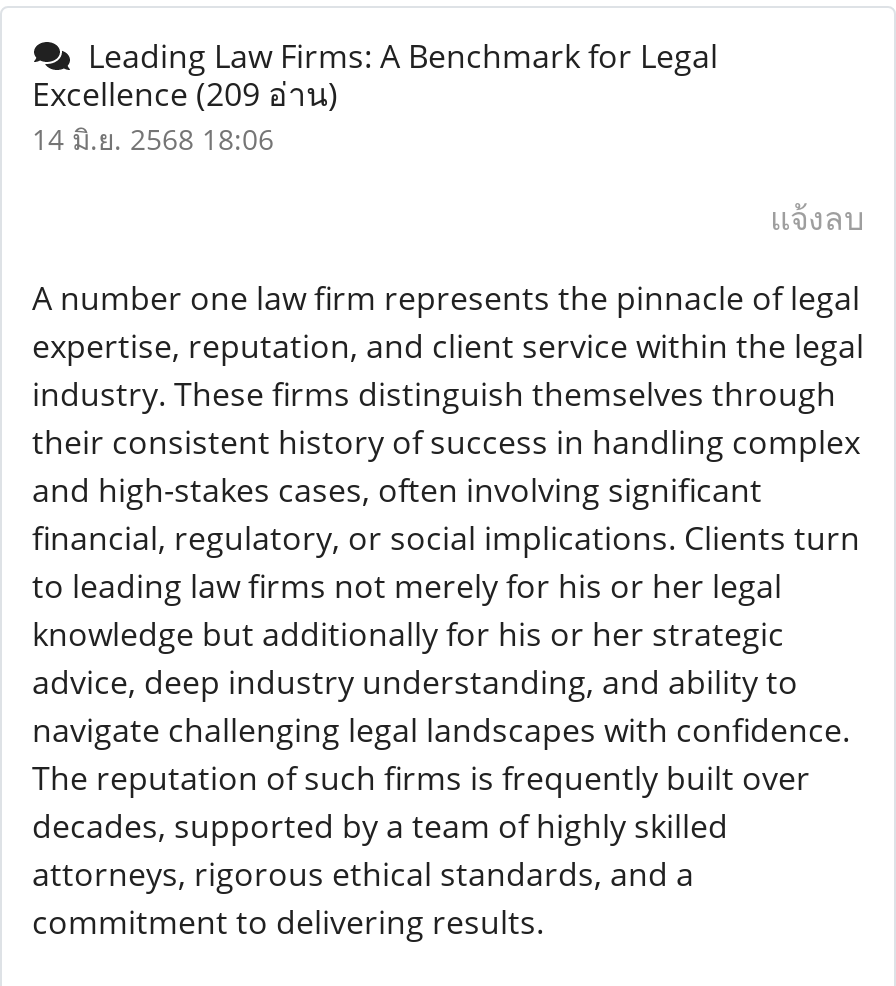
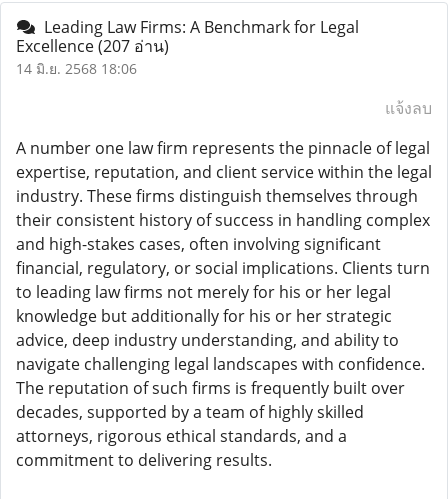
[32,72,338,116] Excellence(209 อ่าน) -> [16,35,169,57] Excellence(207 อ่าน)

